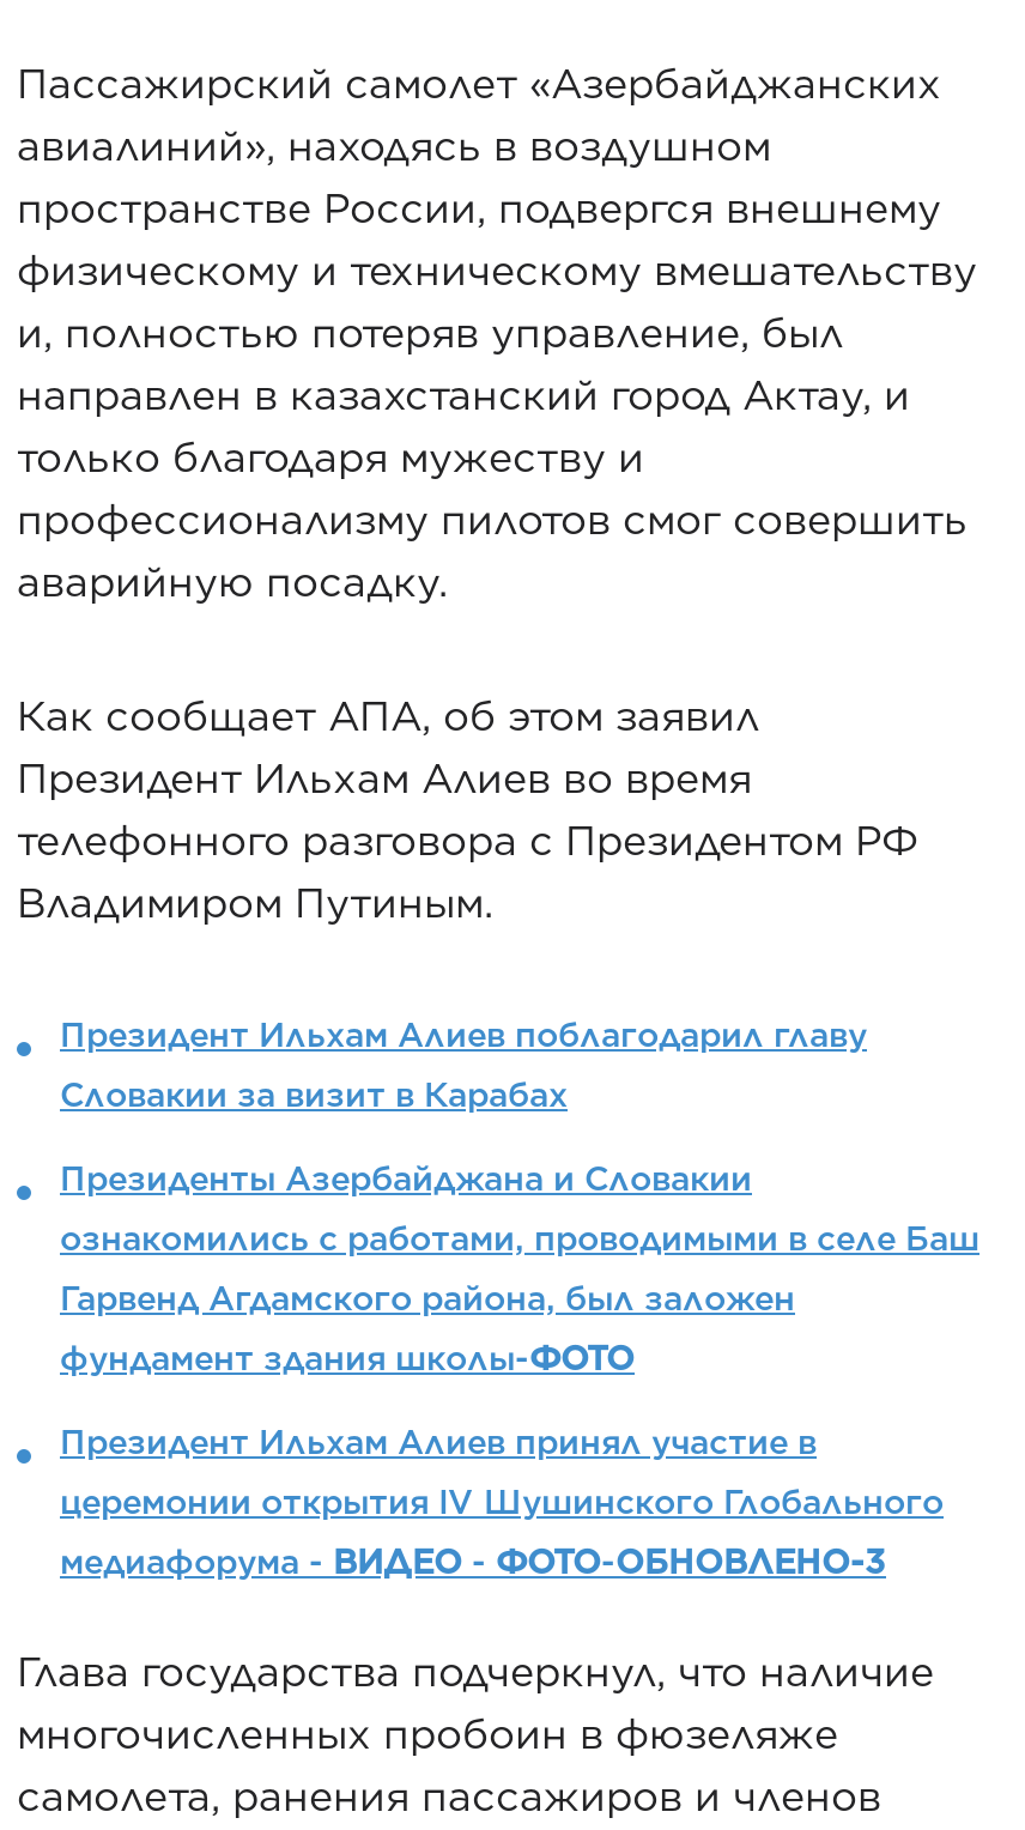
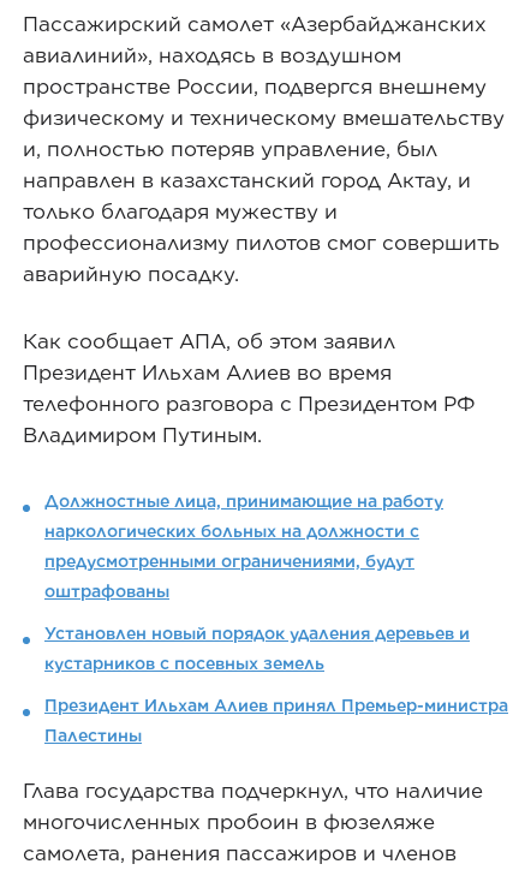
[60,1017,979,1582] Президент Ильхам Алиев поблагодарил главу | Словакии за визит в Карабах | Президенты Азербайджана и Словакии | ознакомились с работами, проводимыми в селе Баш | Гарвенд Агдамского района, был заложен | фундамент здания школы-ФОТО | Президент Ильхам Алиев принял участие в | церемонии открытия IV Шушинского Глобального | медиафорума - ВИДЕО - ФОТО-ОБНОВЛЕНО-3 -> [44,492,508,746] Должностные лица, принимающие на работу | наркологических больных на должности с | предусмотренными ограничениями, будут | оштрафованы | Установлен новый порядок удаления деревьев и | кустарников с посевных земель | Президент Ильхам Алиев принял Премьер-министра | Палестины

